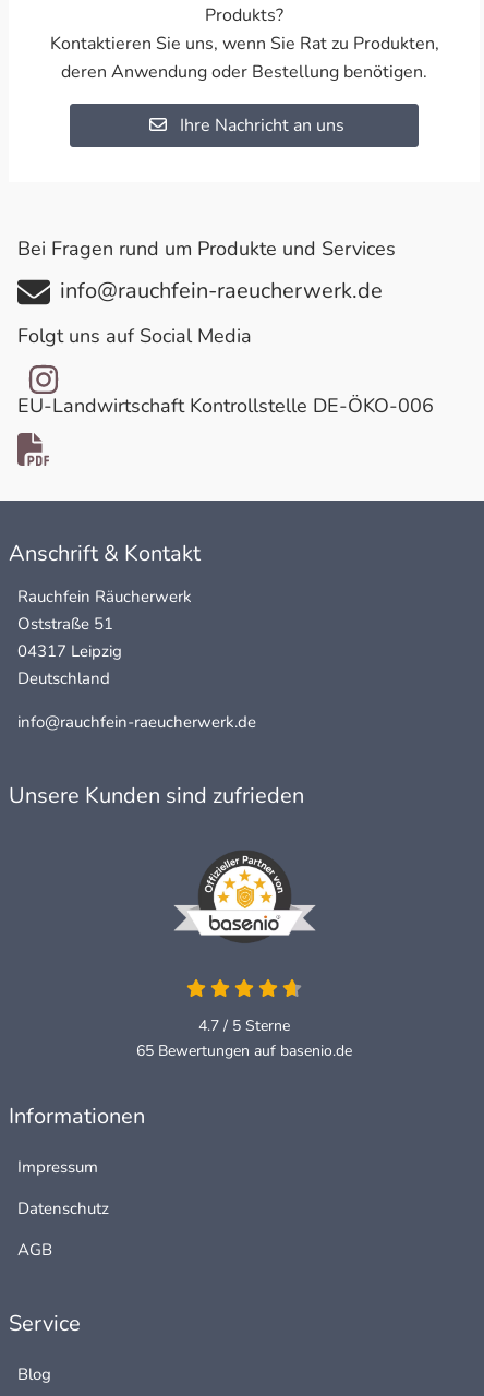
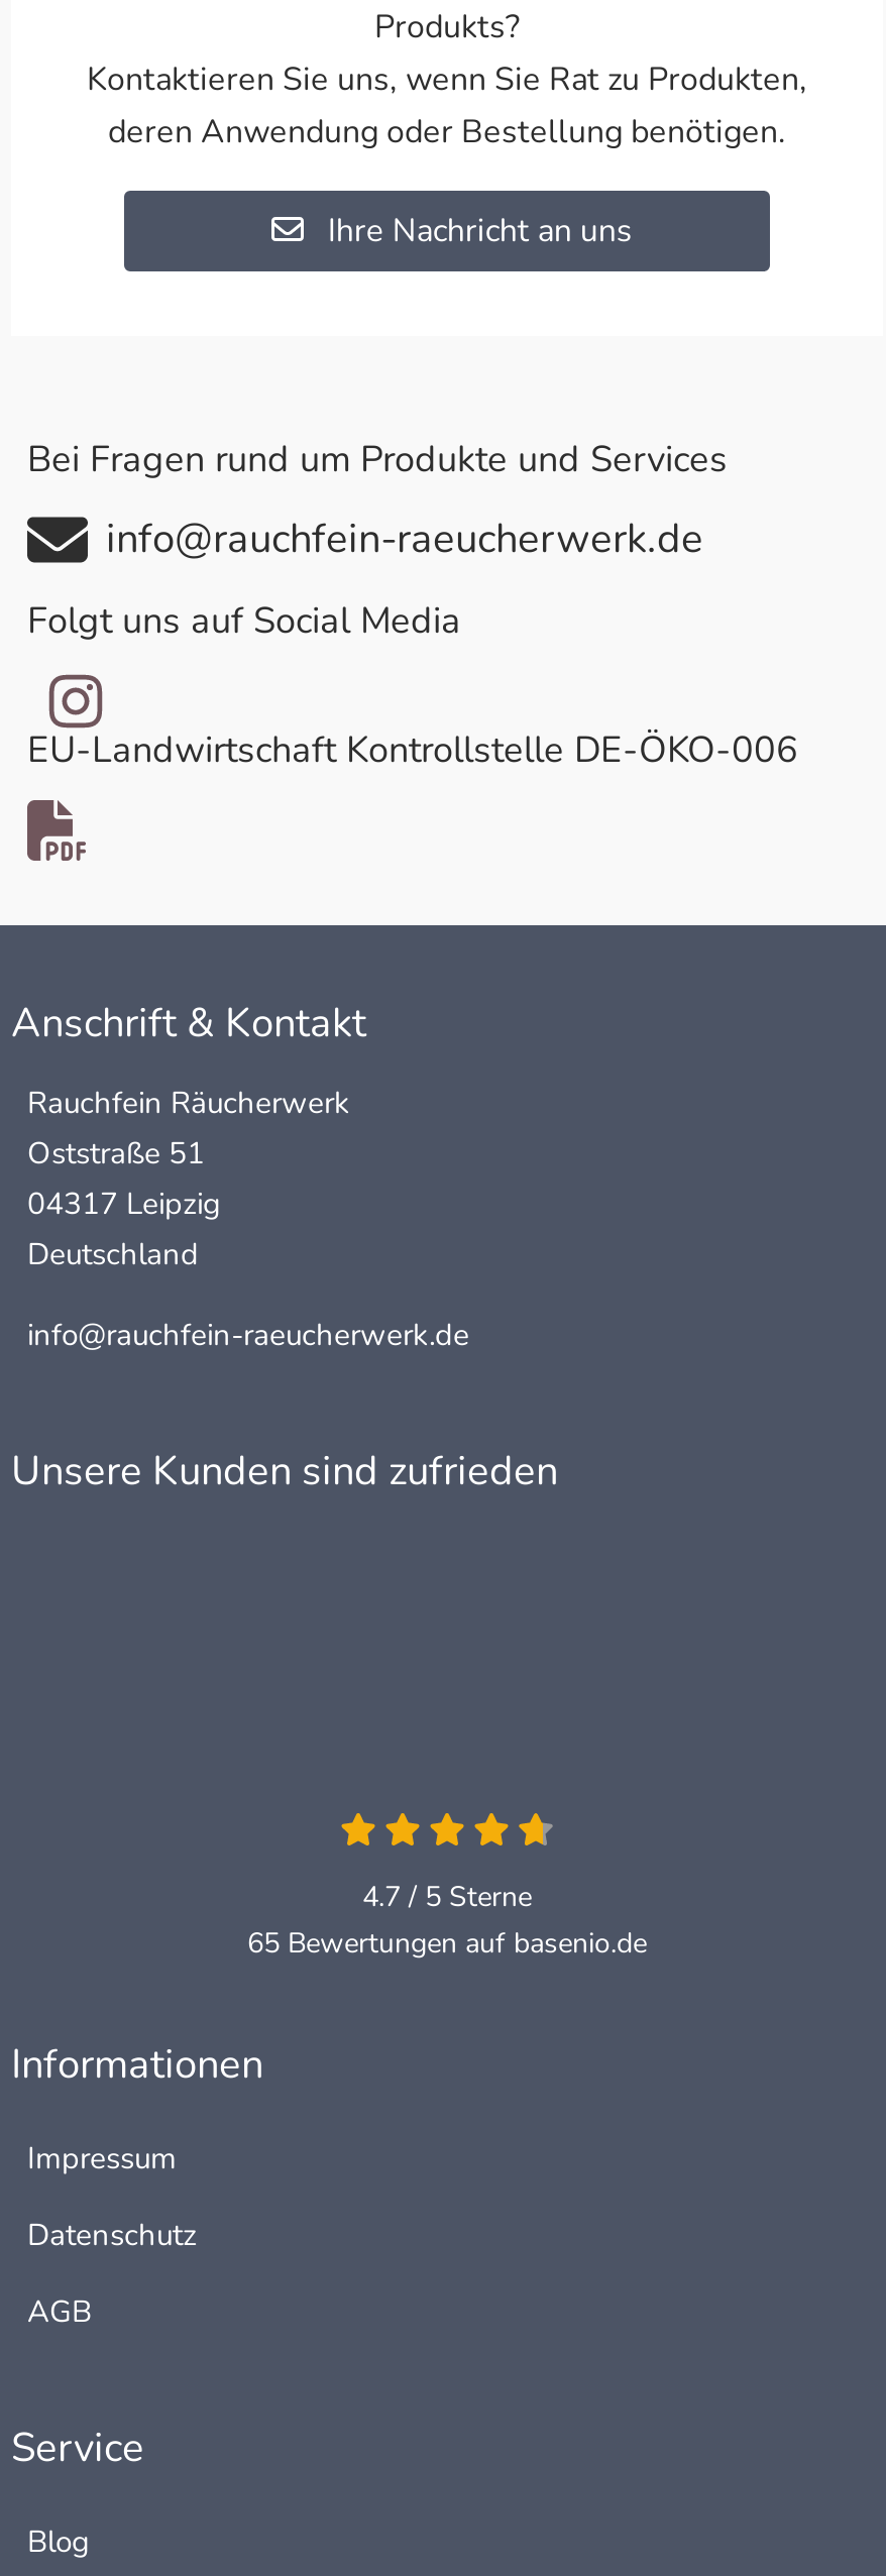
[173,851,316,943] [image] -> none

